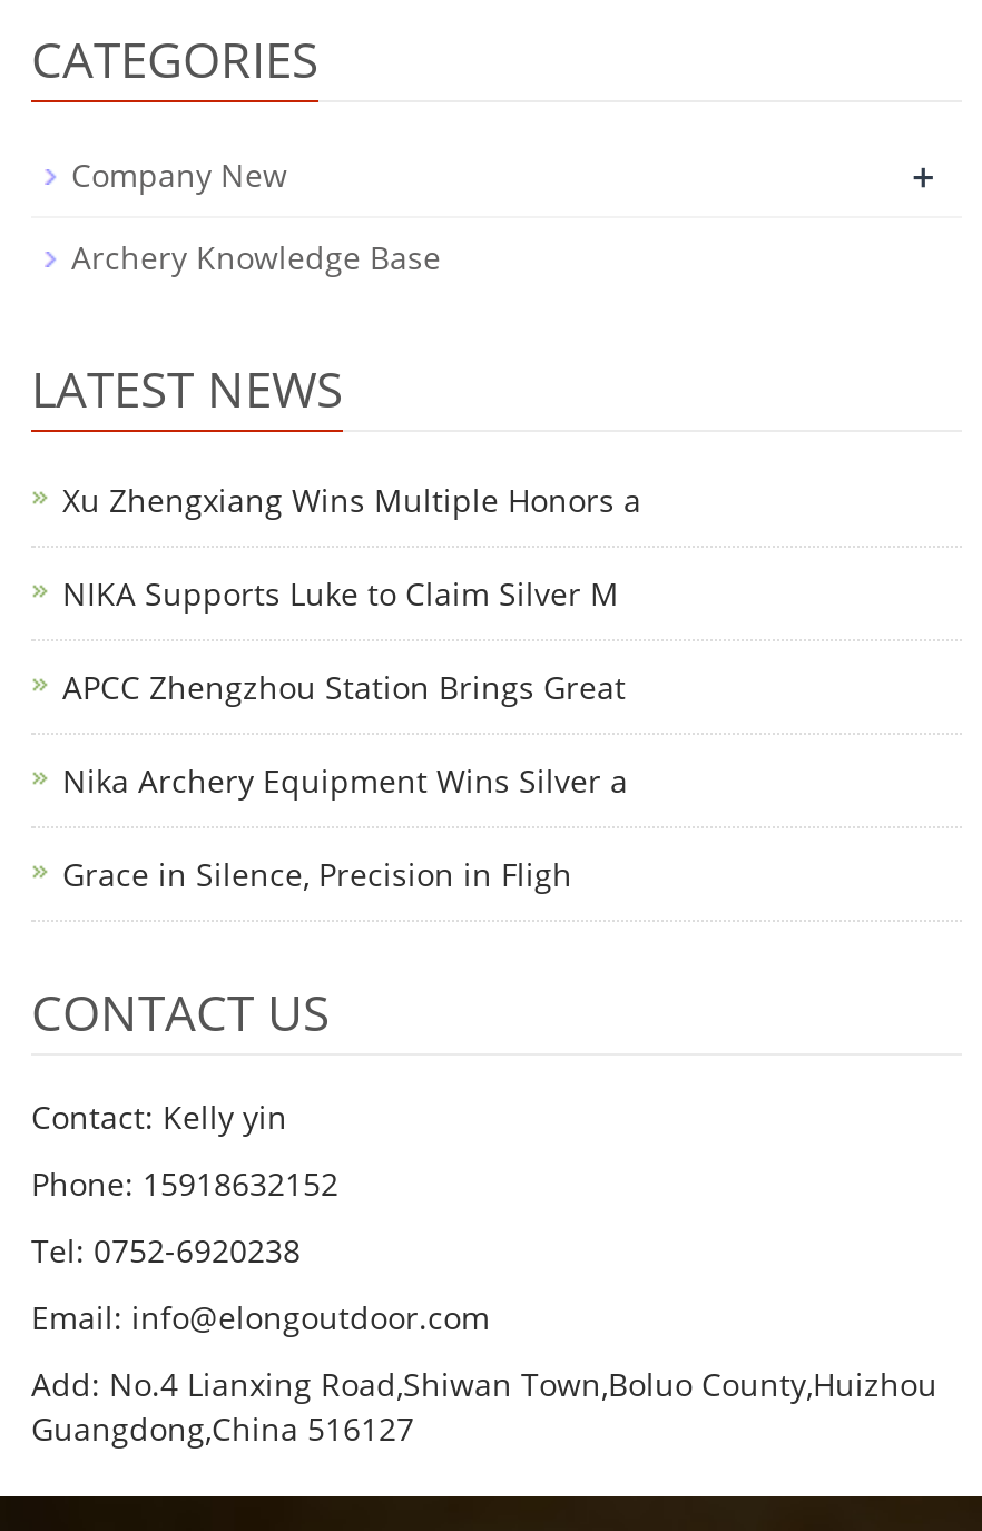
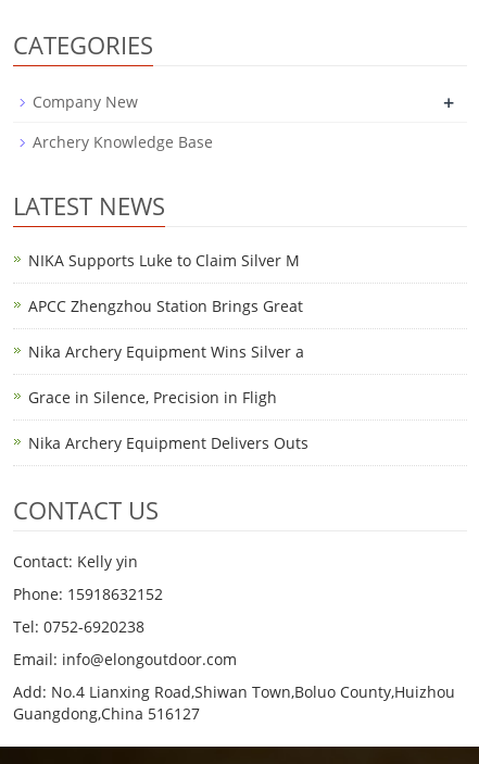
[62,478,641,520] Xu Zhengxiang Wins Multiple Honors a -> none
moved [62,572,628,895] -> [28,250,304,407]: NIKA Supports Luke to Claim Silver M | APCC Zhengzhou Station Brings Great | Nika Archery Equipment Wins Silver a | Grace in Silence, Precision in Fligh
none -> [28,432,308,453] Nika Archery Equipment Delivers Outs

